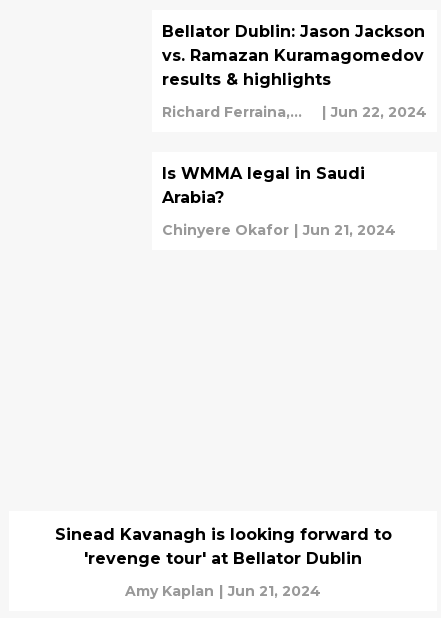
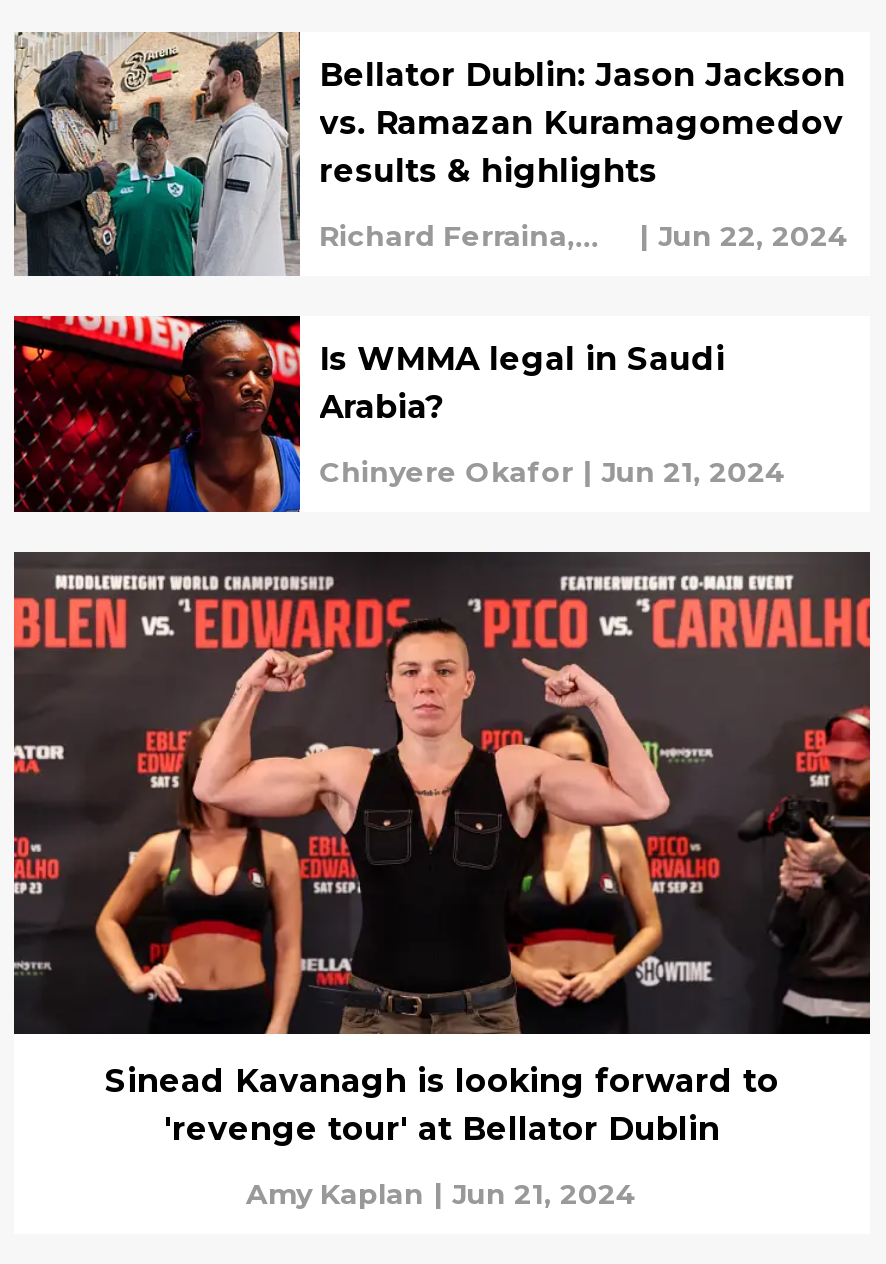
none -> [12,30,302,278] [image]
none -> [12,314,302,514] [image]
none -> [12,550,872,1036] [image]

